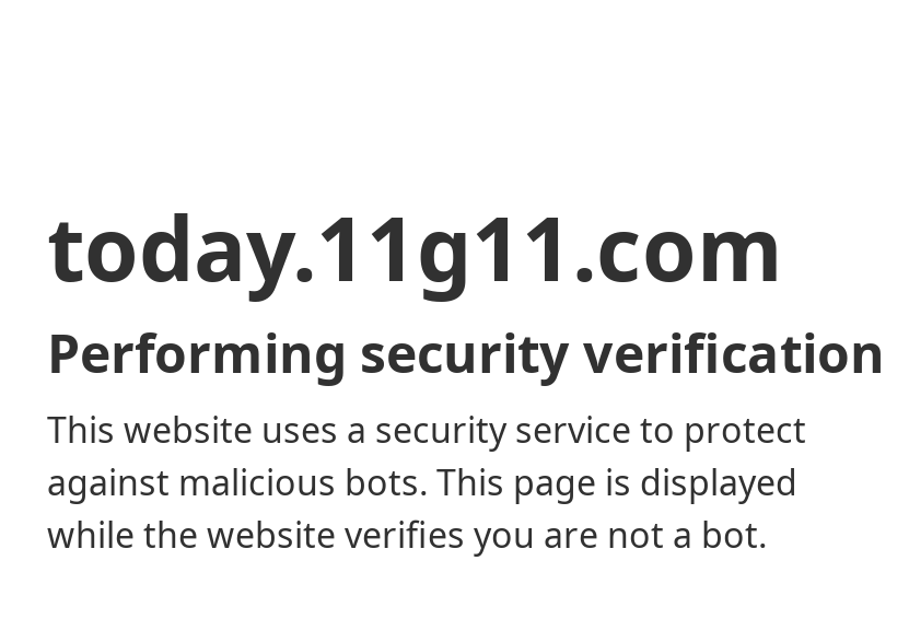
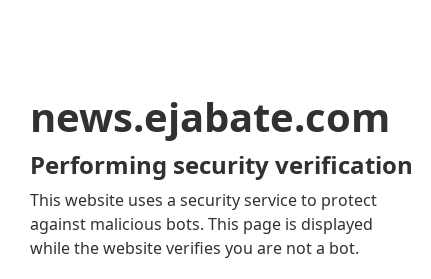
[47,187,782,307] today.11g11.com -> [30,89,390,144] news.ejabate.com

